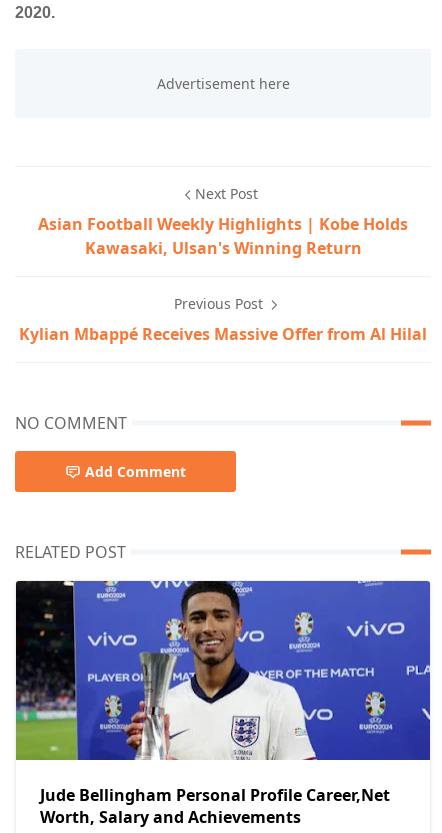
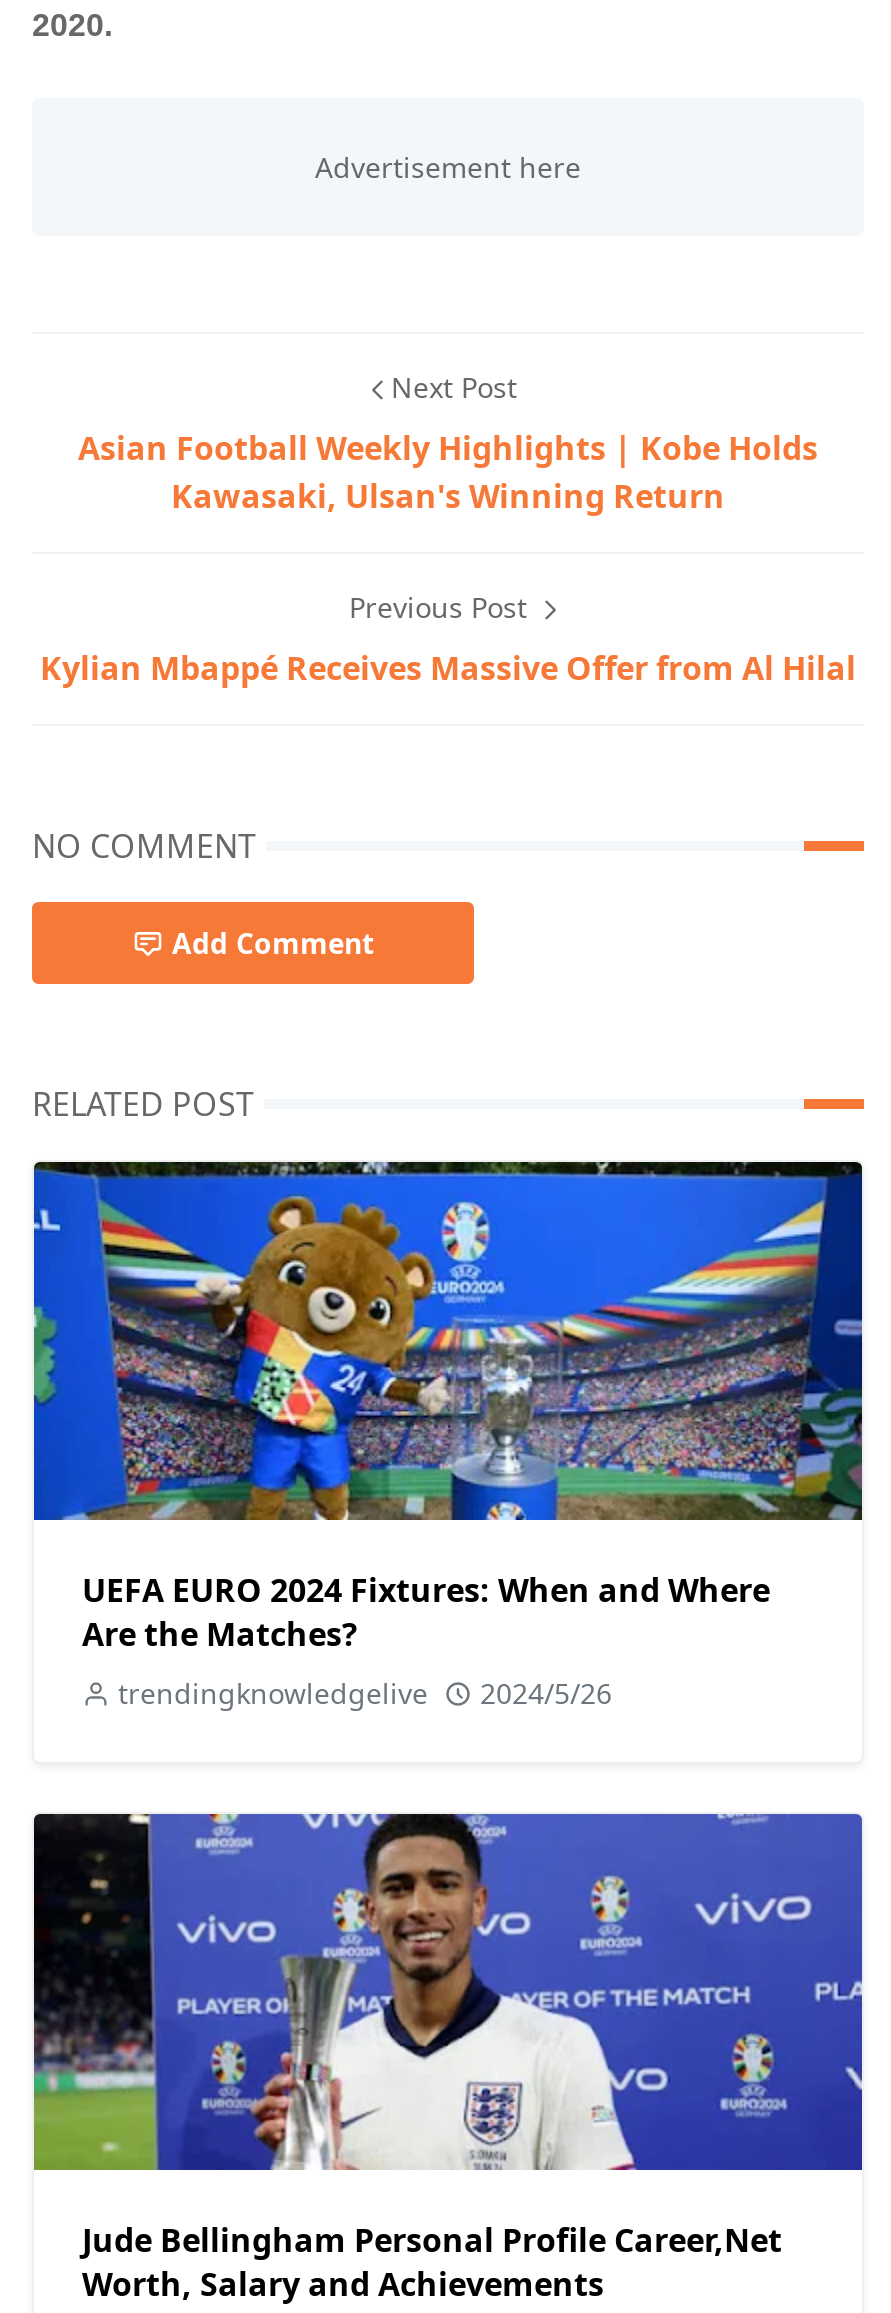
none -> [32,1160,864,1711] [image] | UEFA EURO 2024 Fixtures: When and Where | Are the Matches? | trendingknowledgelive | 2024/5/26

